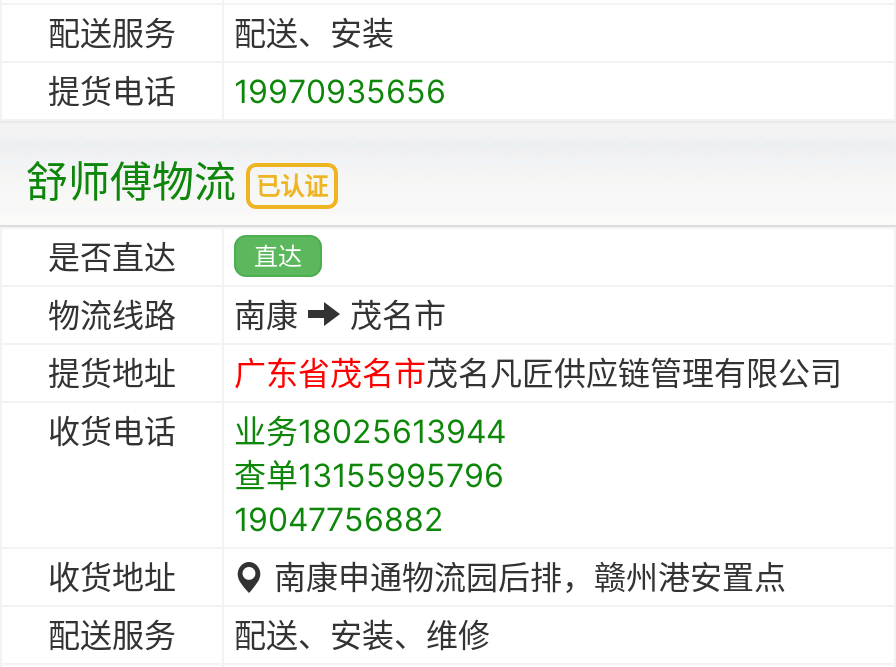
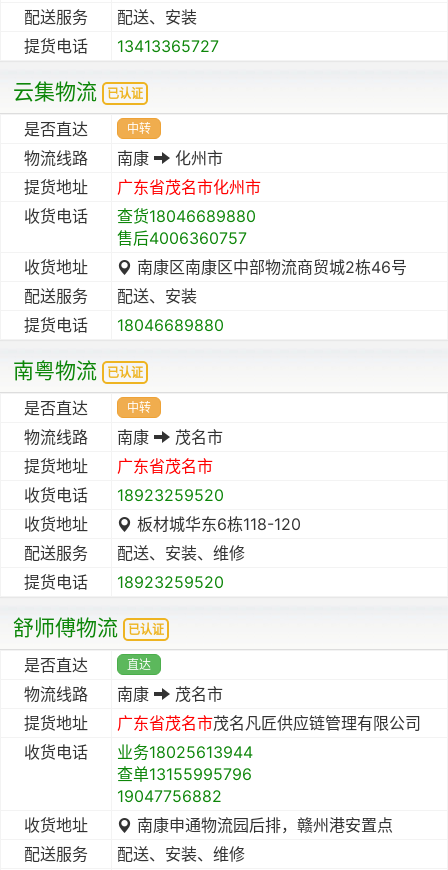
[234,71,446,111] 19970935656 -> [13,36,407,592] 13413365727 | 云集物流 | 已认证 | 是否直达 | 中转 | 物流线路 | 南康 | 化州市 | 提货地址 | 广东省茂名市化州市 | 收货电话 | 查货18046689880 | 售后4006360757 | 收货地址 | 南康区南康区中部物流商贸城2栋46号 | 配送服务 | 配送、安装 | 提货电话 | 18046689880 | 南粤物流 | 已认证 | 是否直达 | 中转 | 物流线路 | 南康 | 茂名市 | 提货地址 | 广东省茂名市 | 收货电话 | 18923259520 | 收货地址 | 板材城华东6栋118-120 | 配送服务 | 配送、安装、维修 | 提货电话 | 18923259520

